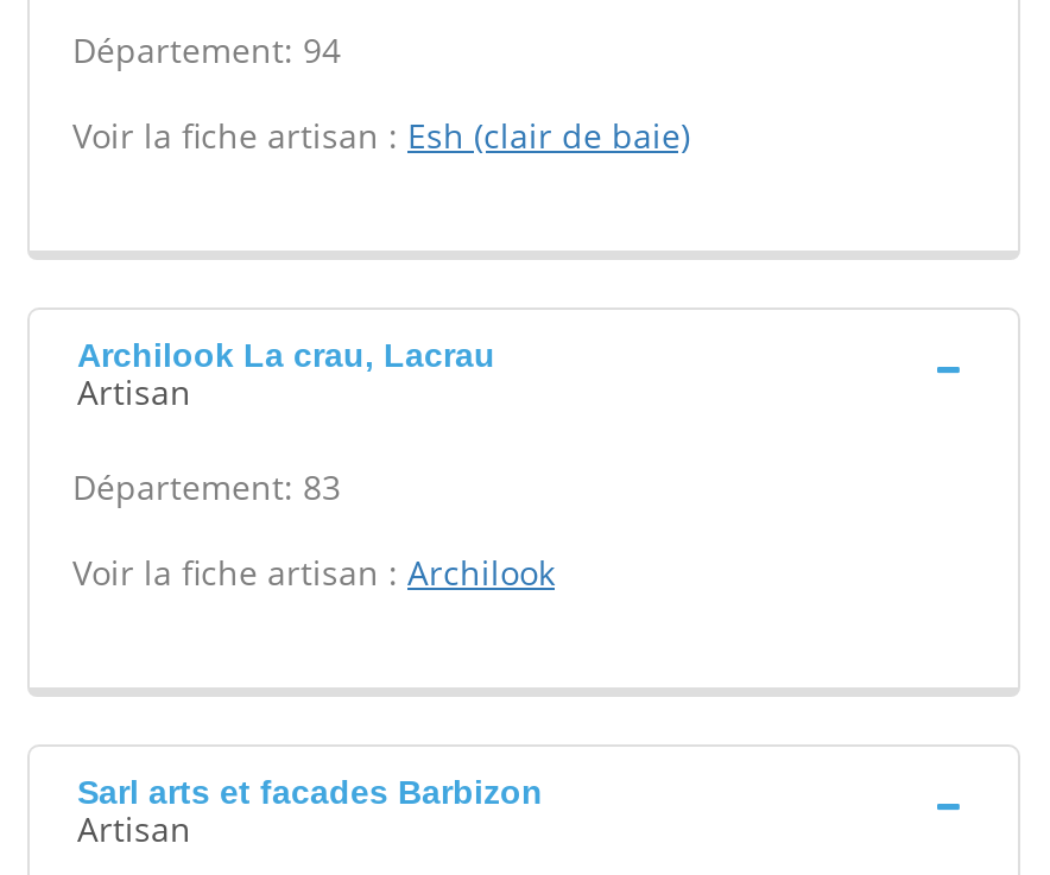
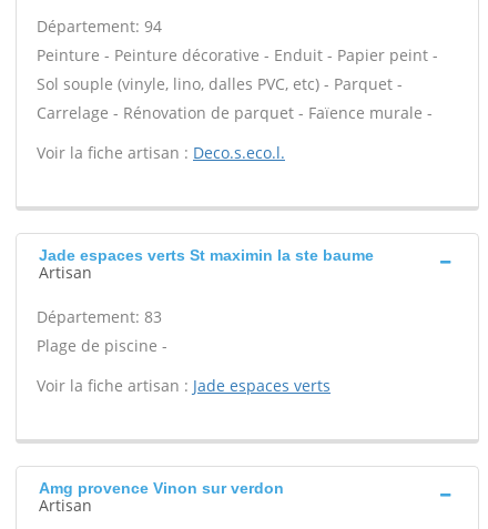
[72,113,690,158] Voir la fiche artisan : Esh (clair de baie) -> [37,44,438,163] Peinture - Peinture décorative - Enduit - Papier peint - | Sol souple (vinyle, lino, dalles PVC, etc) - Parquet - | Carrelage - Rénovation de parquet - Faïence murale - | Voir la fiche artisan : Deco.s.eco.l.
[77,336,495,374] Archilook La crau, Lacrau -> [39,246,374,264] Jade espaces verts St maximin la ste baume
[72,550,555,595] Voir la fiche artisan : Archilook -> [37,335,331,396] Plage de piscine - | Voir la fiche artisan : Jade espaces verts
[77,773,543,811] Sarl arts et facades Barbizon -> [39,479,284,497] Amg provence Vinon sur verdon

